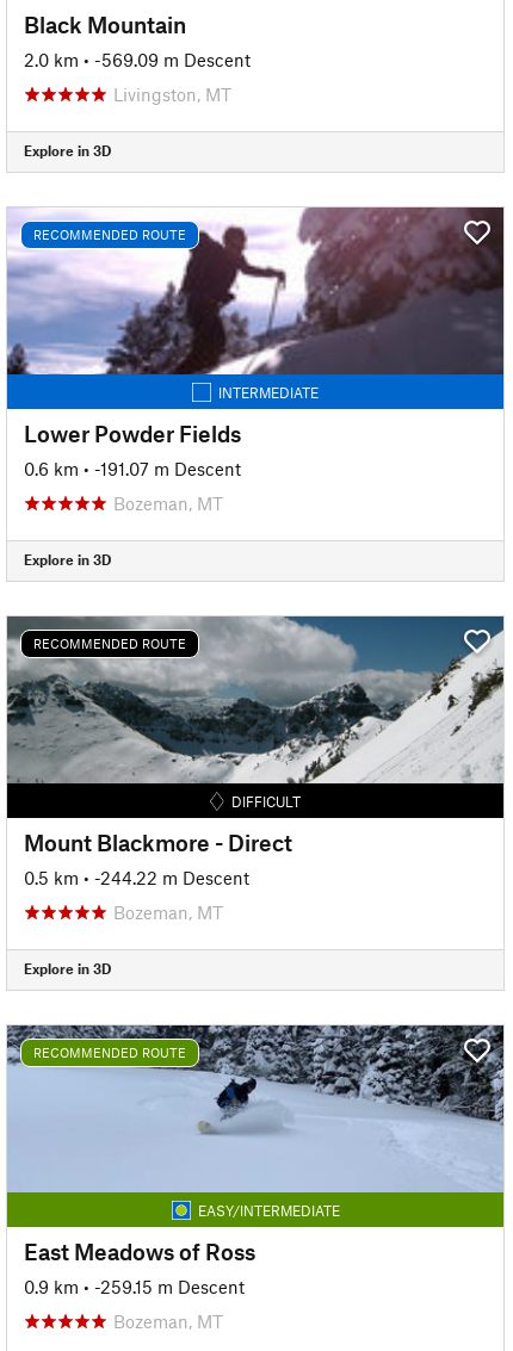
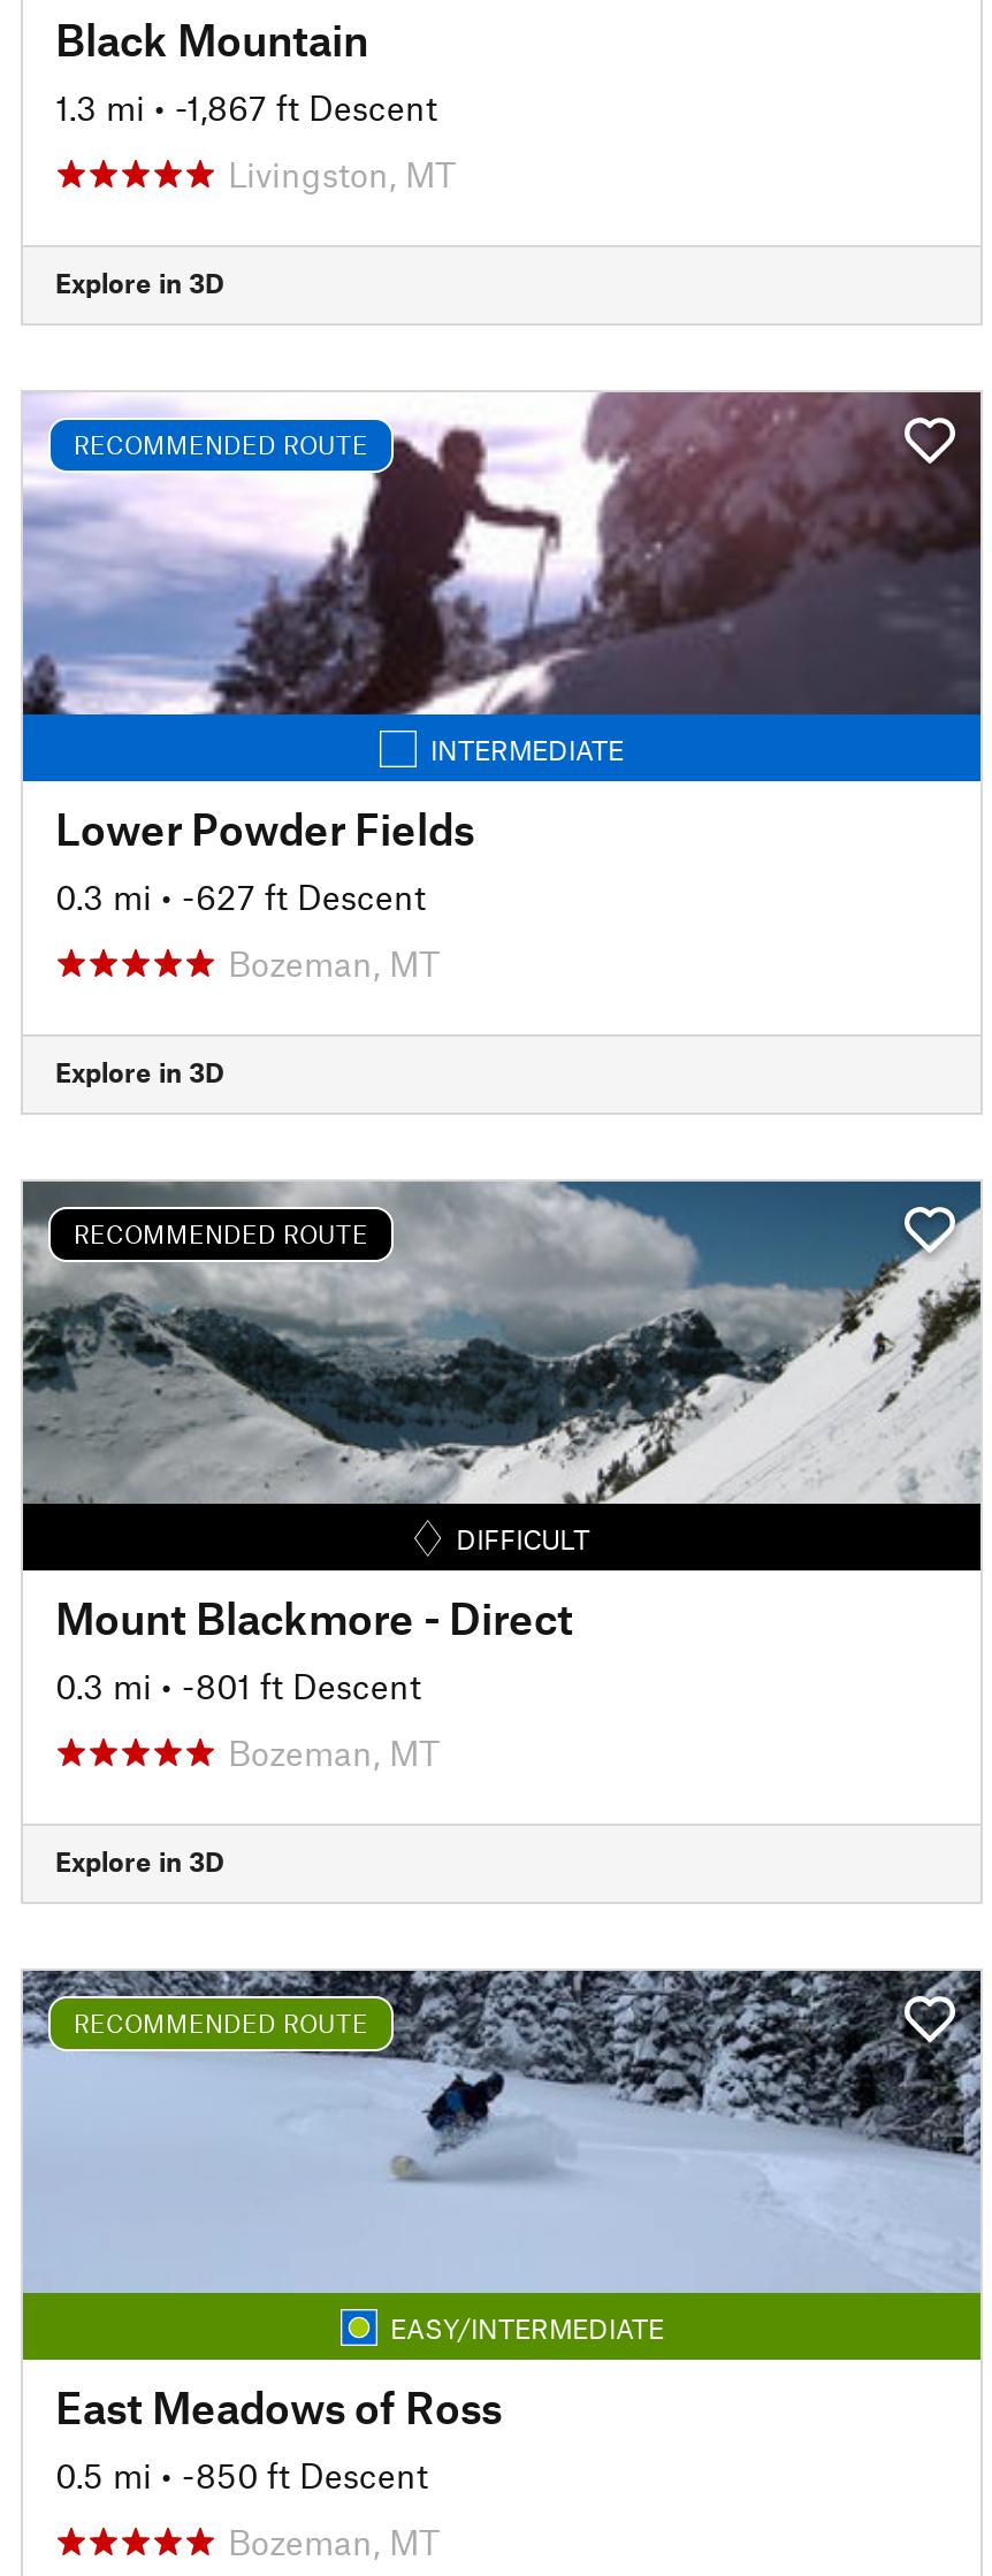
[24,48,251,70] 2.0 km • -569.09 m Descent -> [55,85,437,127] 1.3 mi • -1,867 ft Descent
[24,457,241,479] 0.6 km • -191.07 m Descent -> [55,874,426,916] 0.3 mi • -627 ft Descent
[24,866,249,888] 0.5 km • -244.22 m Descent -> [55,1664,421,1705] 0.3 mi • -801 ft Descent
[24,1275,245,1297] 0.9 km • -259.15 m Descent -> [55,2453,428,2494] 0.5 mi • -850 ft Descent

